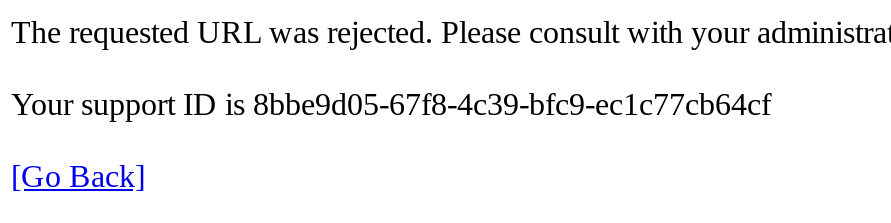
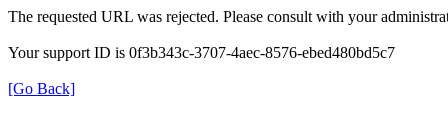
[11,87,771,121] Your support ID is 8bbe9d05-67f8-4c39-bfc9-ec1c77cb64cf -> [8,44,395,61] Your support ID is 0f3b343c-3707-4aec-8576-ebed480bd5c7

